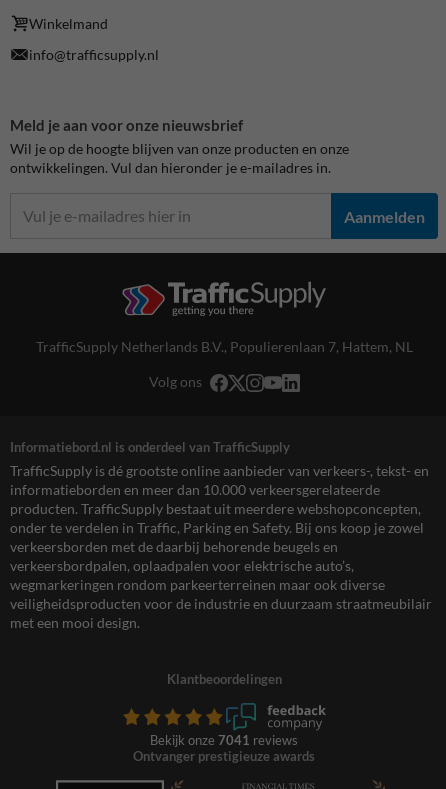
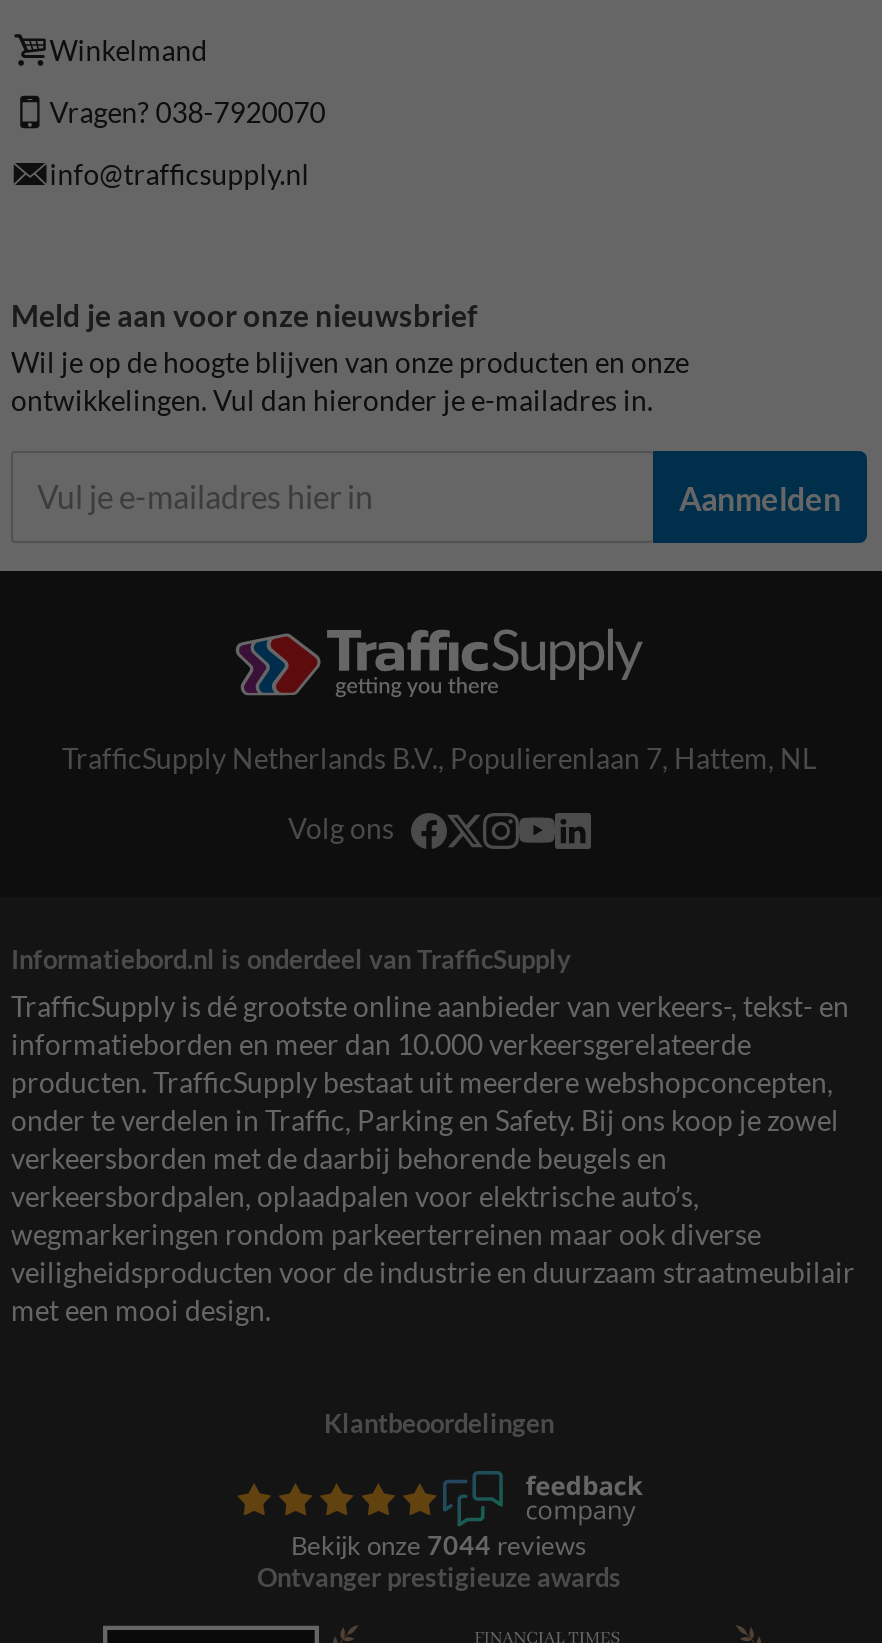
none -> [49,95,325,129] Vragen? 038-7920070
[150,732,298,748] Bekijk onze 7041 reviews -> [291,1529,587,1561] Bekijk onze 7044 reviews

